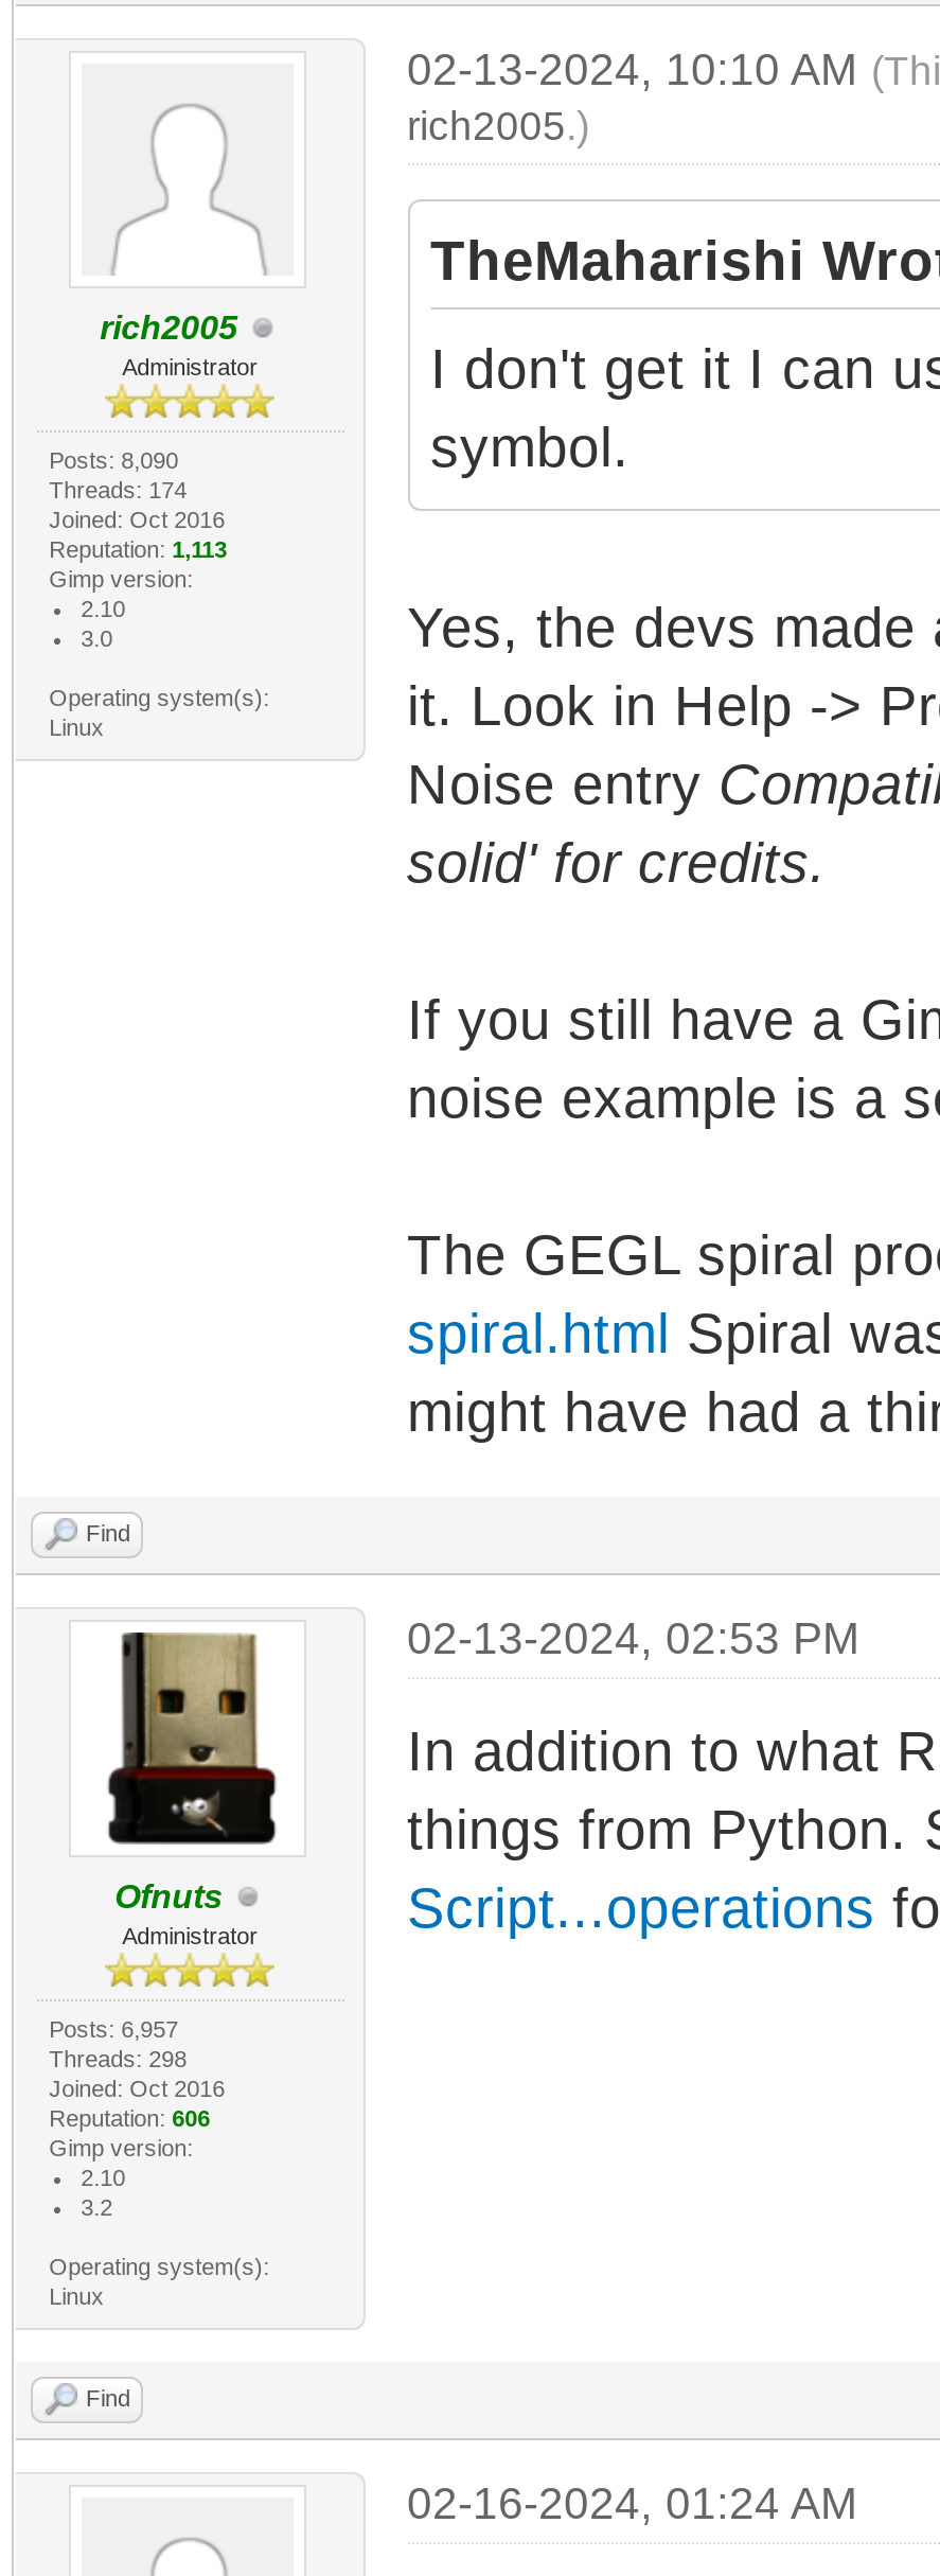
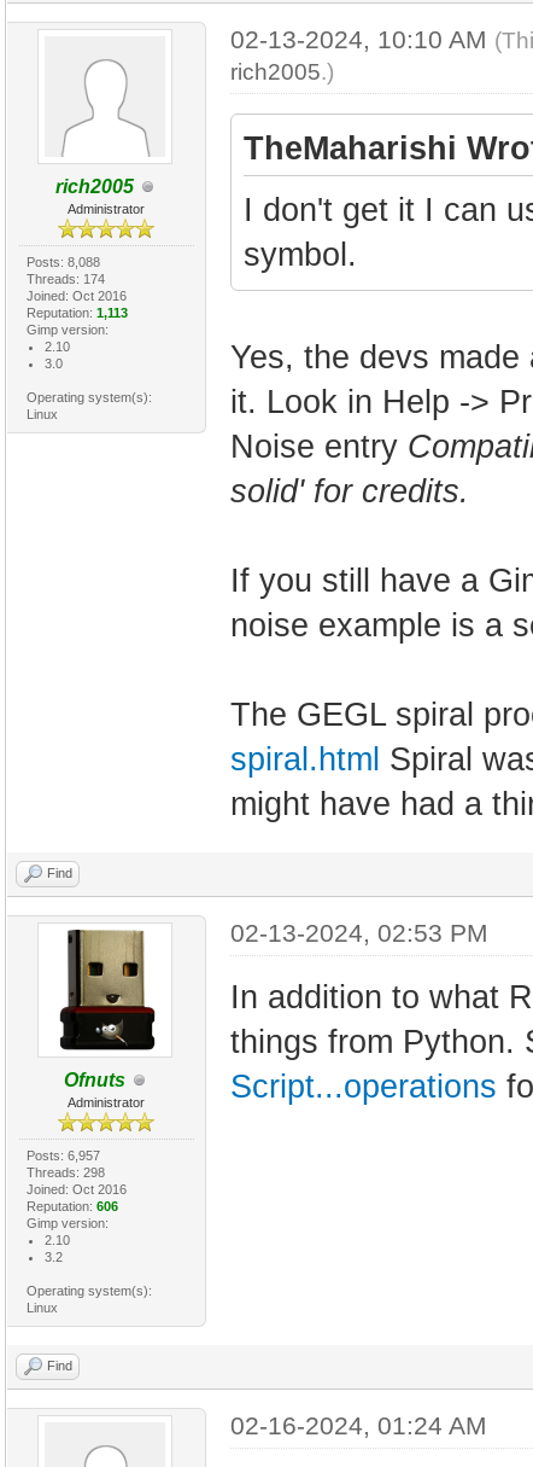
[49,447,178,473] Posts: 8,090 -> [26,255,100,269] Posts: 8,088

